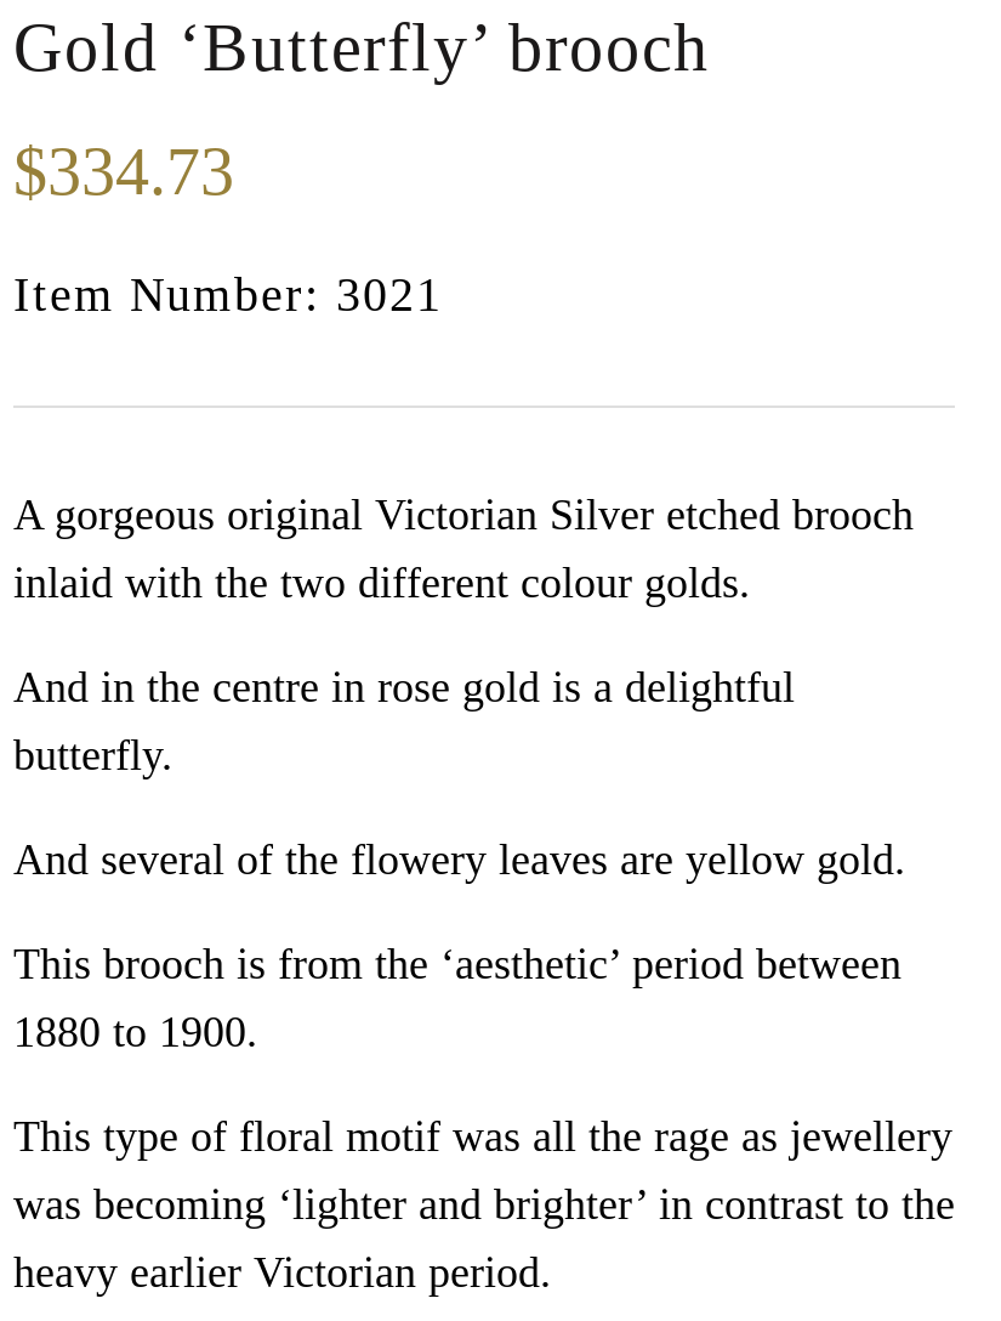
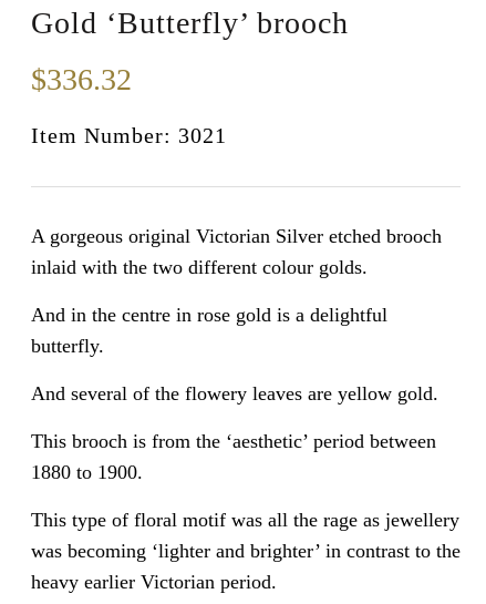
[13,134,234,210] $334.73 -> [31,62,132,97] $336.32

